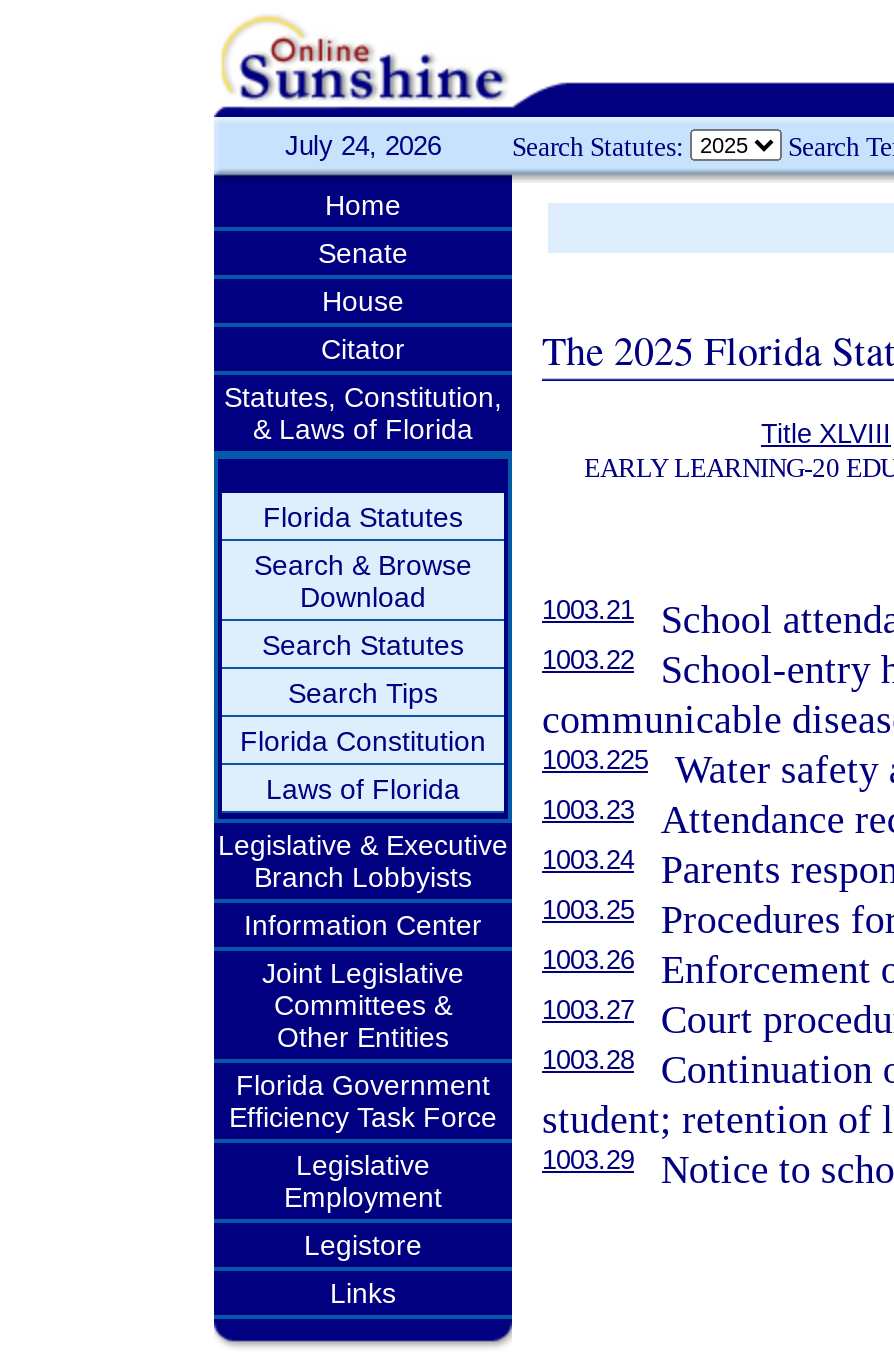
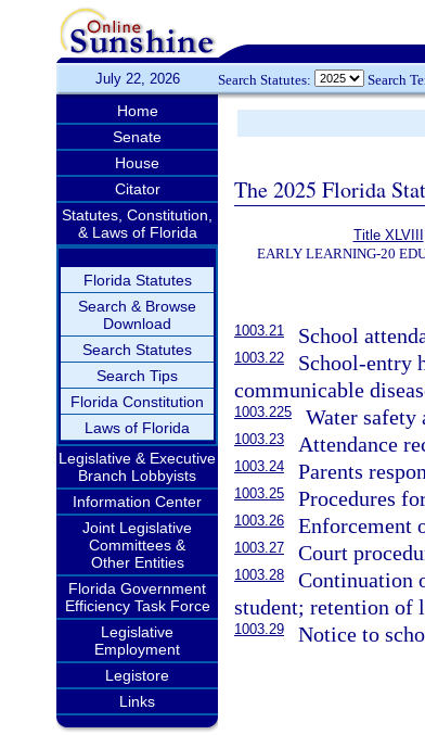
[285,131,441,161] July 24, 2026 -> [95,71,179,87] July 22, 2026

